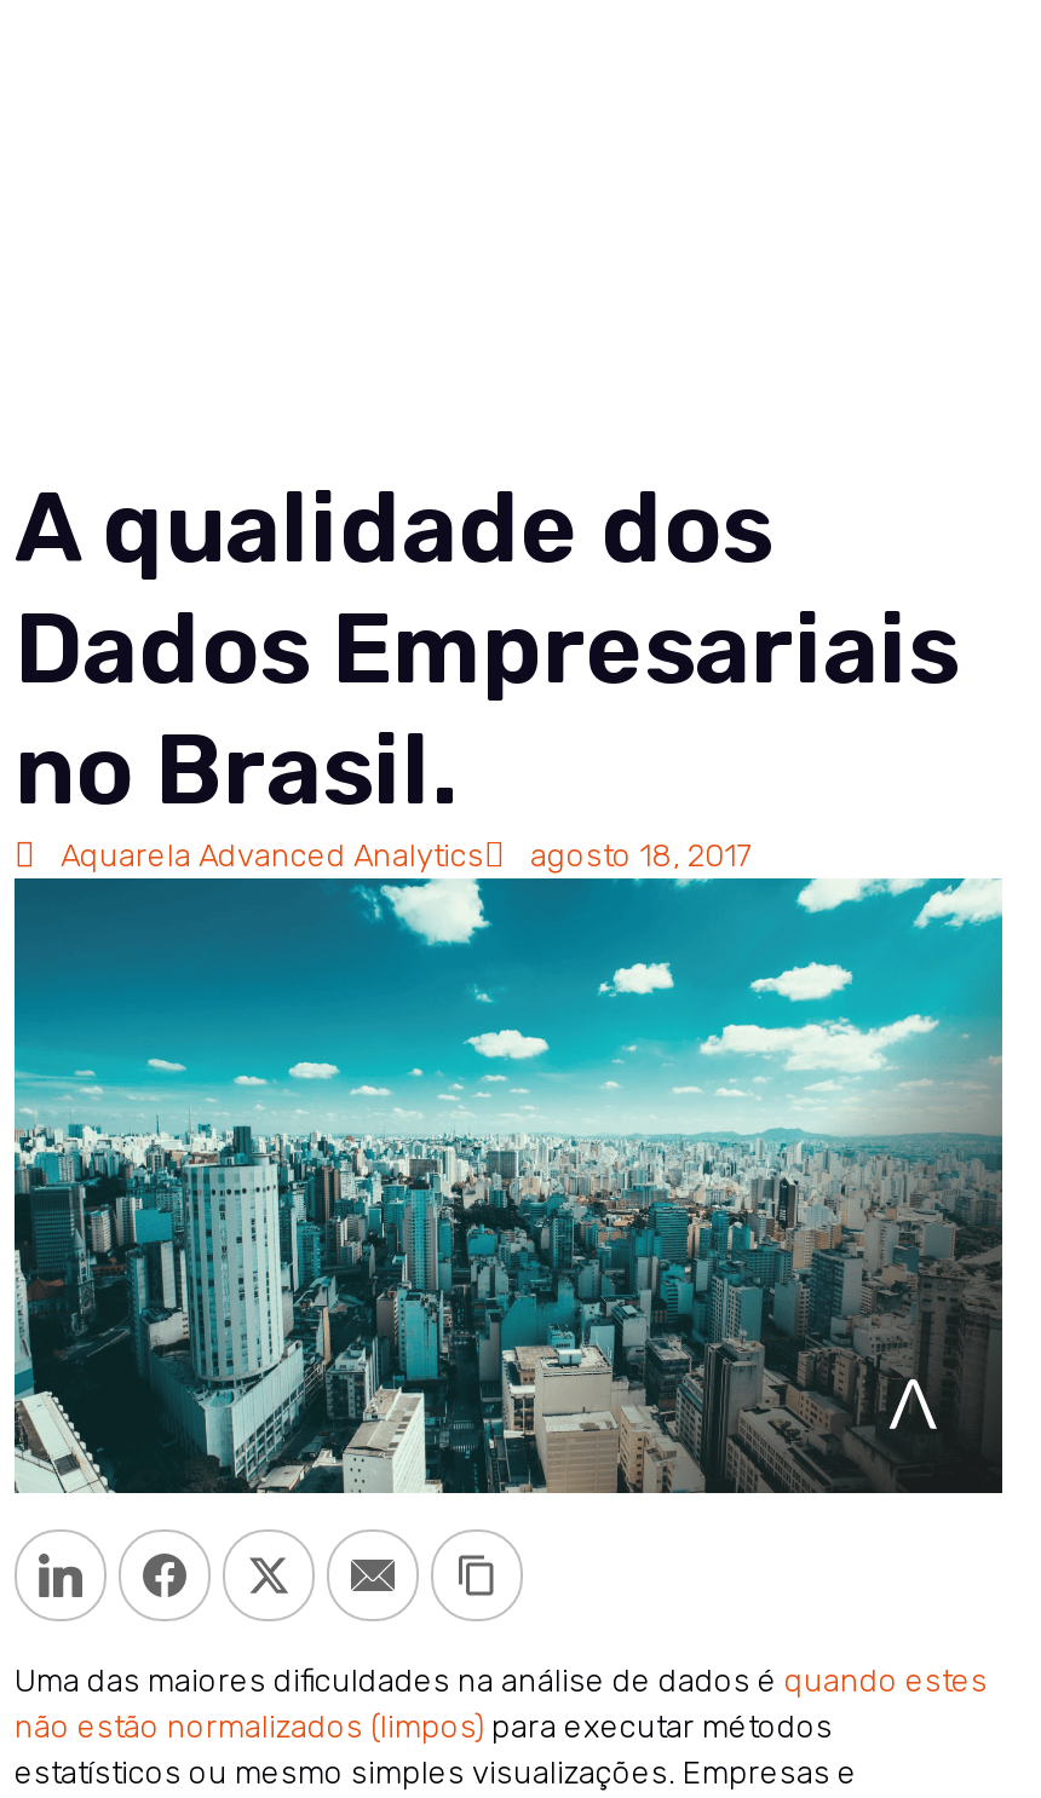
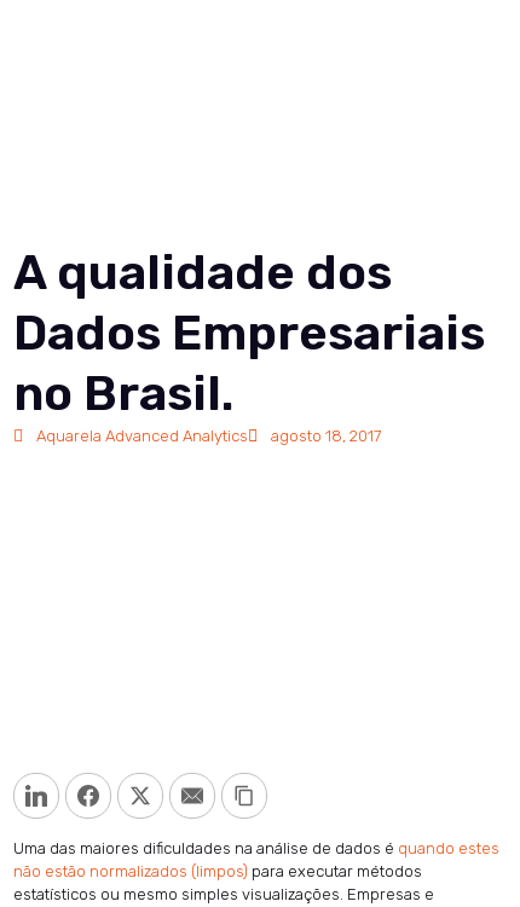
[12,876,1005,1496] [image] -> none

